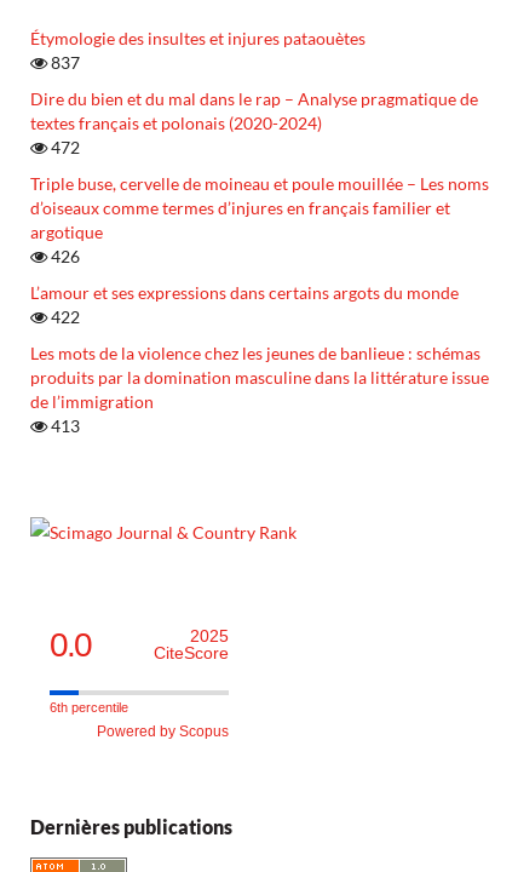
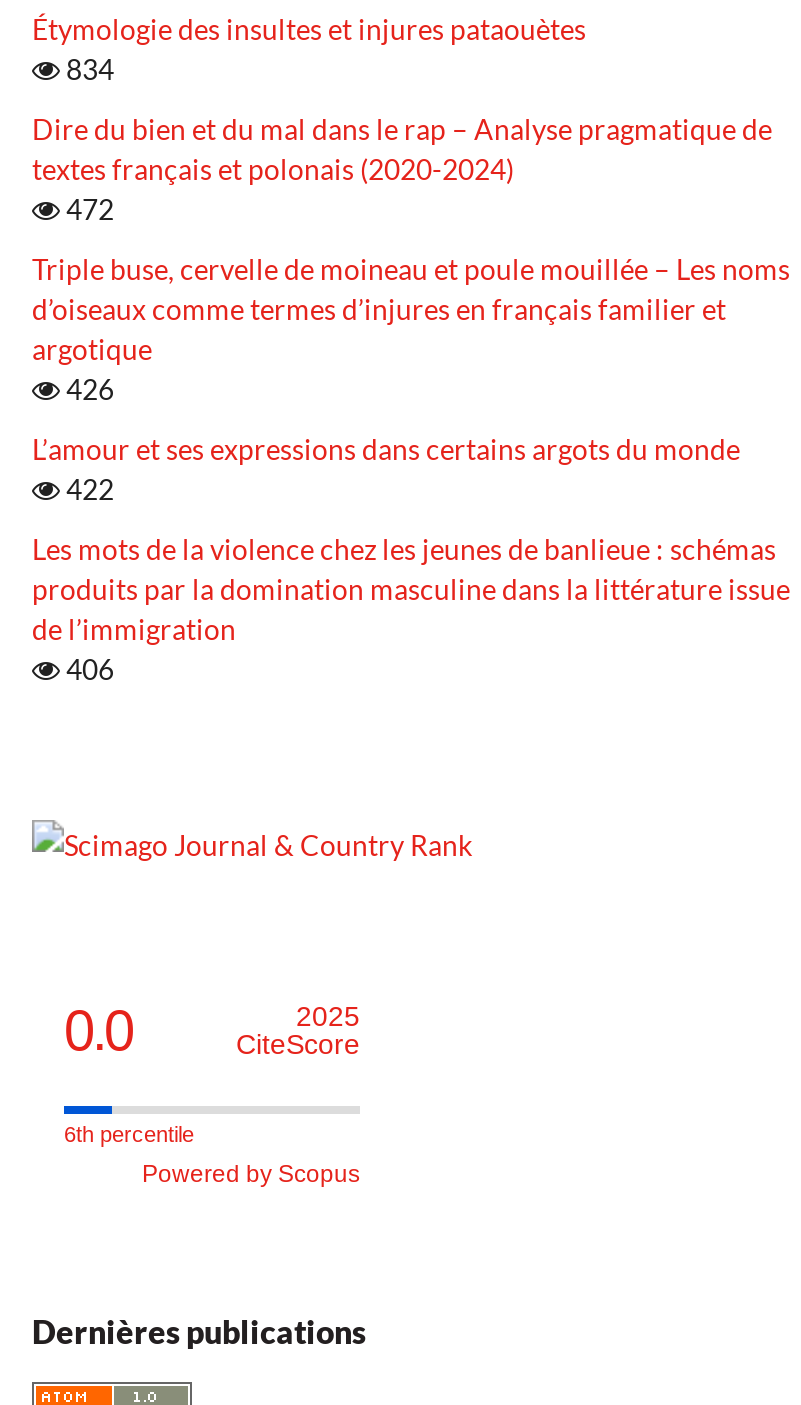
[47,52,80,72] 837 -> [60,51,114,85] 834
[47,415,80,436] 413 -> [60,651,114,685] 406

